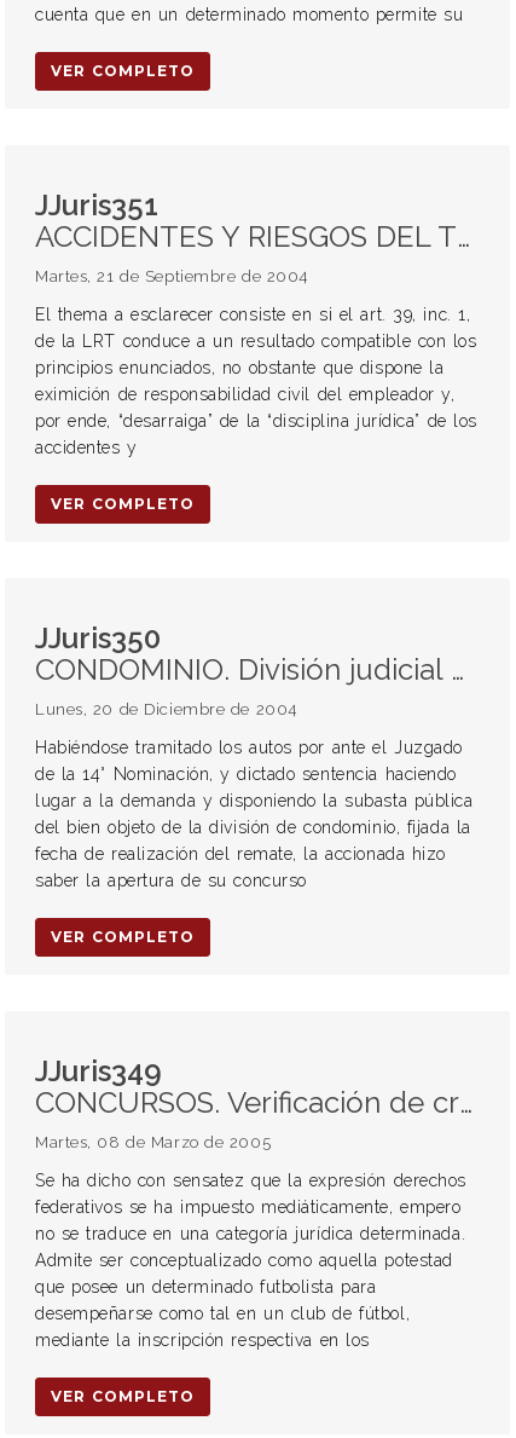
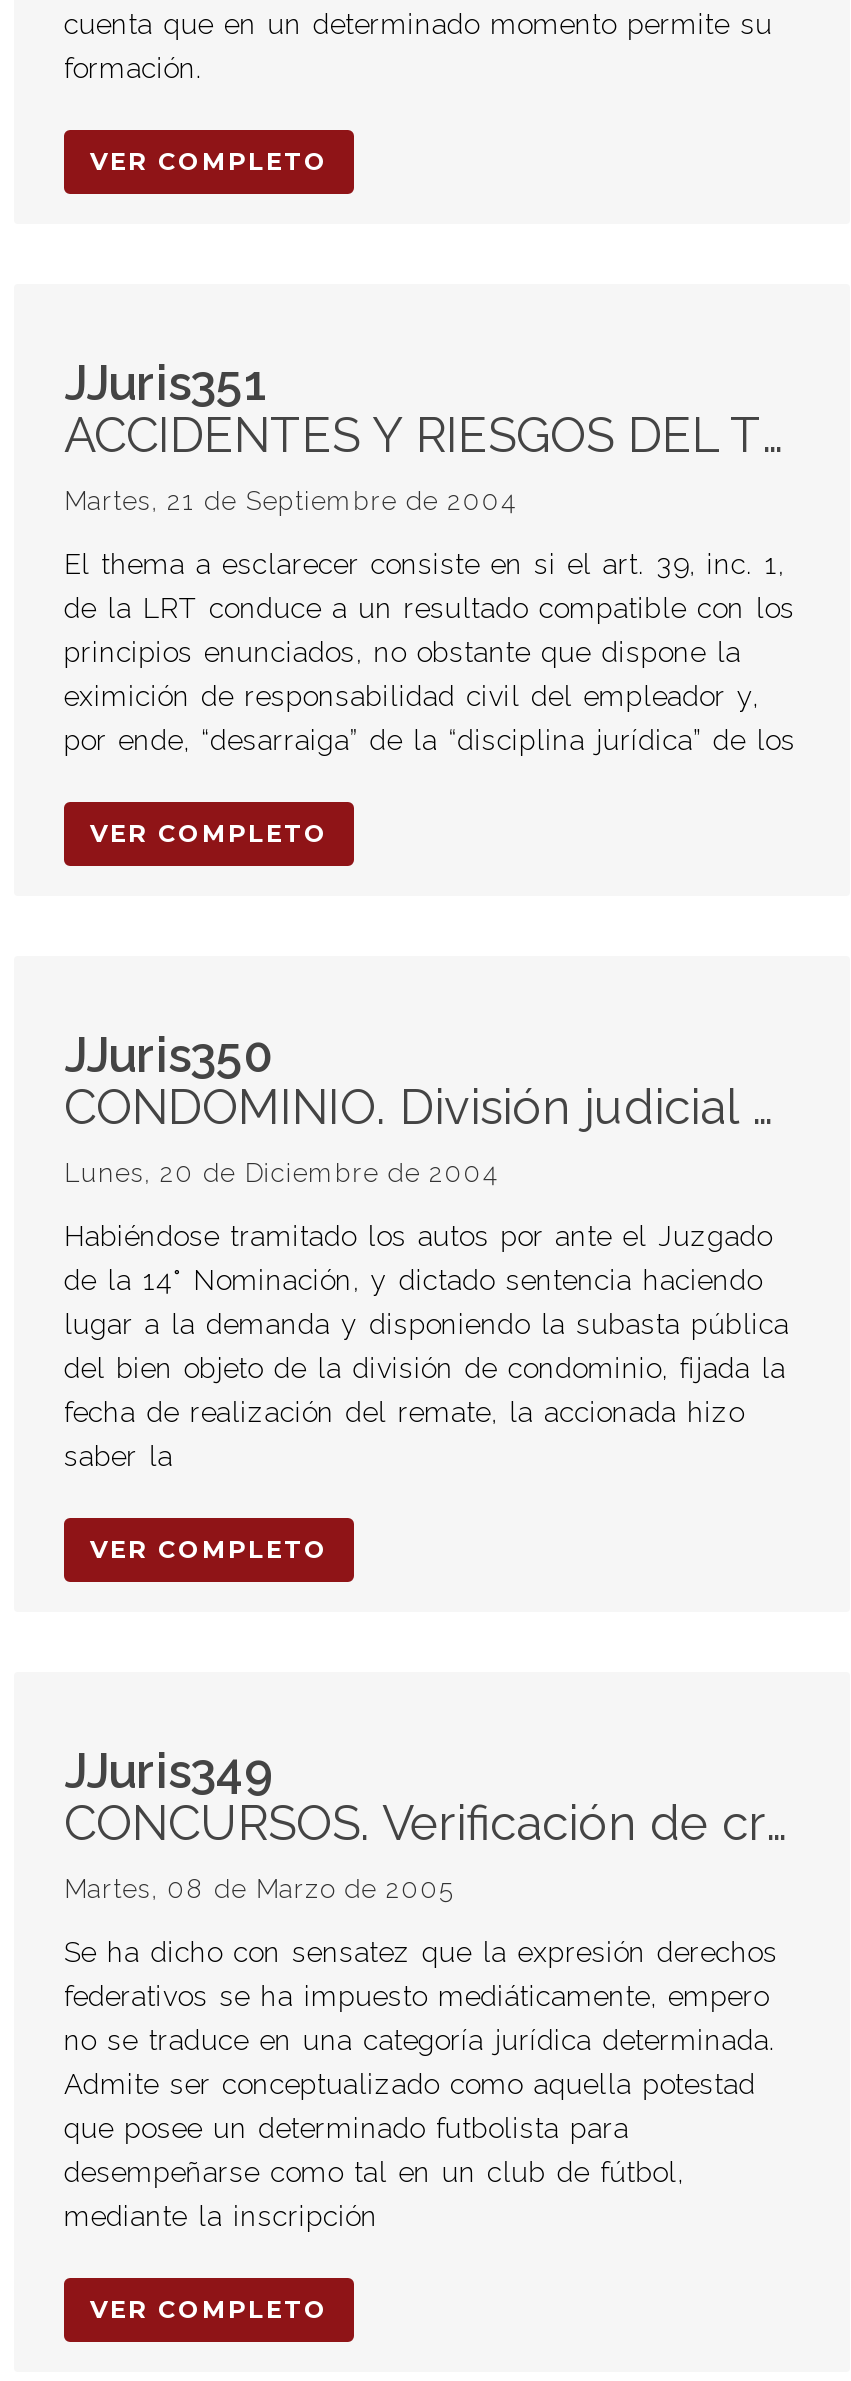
none -> [64,52,203,84] formación.
moved [35,62,477,431] -> [64,146,796,756]: VER COMPLETO | JJuris351 | Martes, 21 de Septiembre de 2004 | El thema a esclarecer consiste en si el art. 39, inc. 1, | de la LRT conduce a un resultado compatible con los | principios enunciados, no obstante que dispone la | eximición de responsabilidad civil del empleador y, | por ende, “desarraiga” de la “disciplina jurídica” de los
[35,438,137,457] accidentes y -> none
[35,871,307,890] saber la apertura de su concurso -> [64,1440,173,1472] saber la
[35,1330,370,1350] mediante la inscripción respectiva en los -> [64,2200,378,2232] mediante la inscripción

